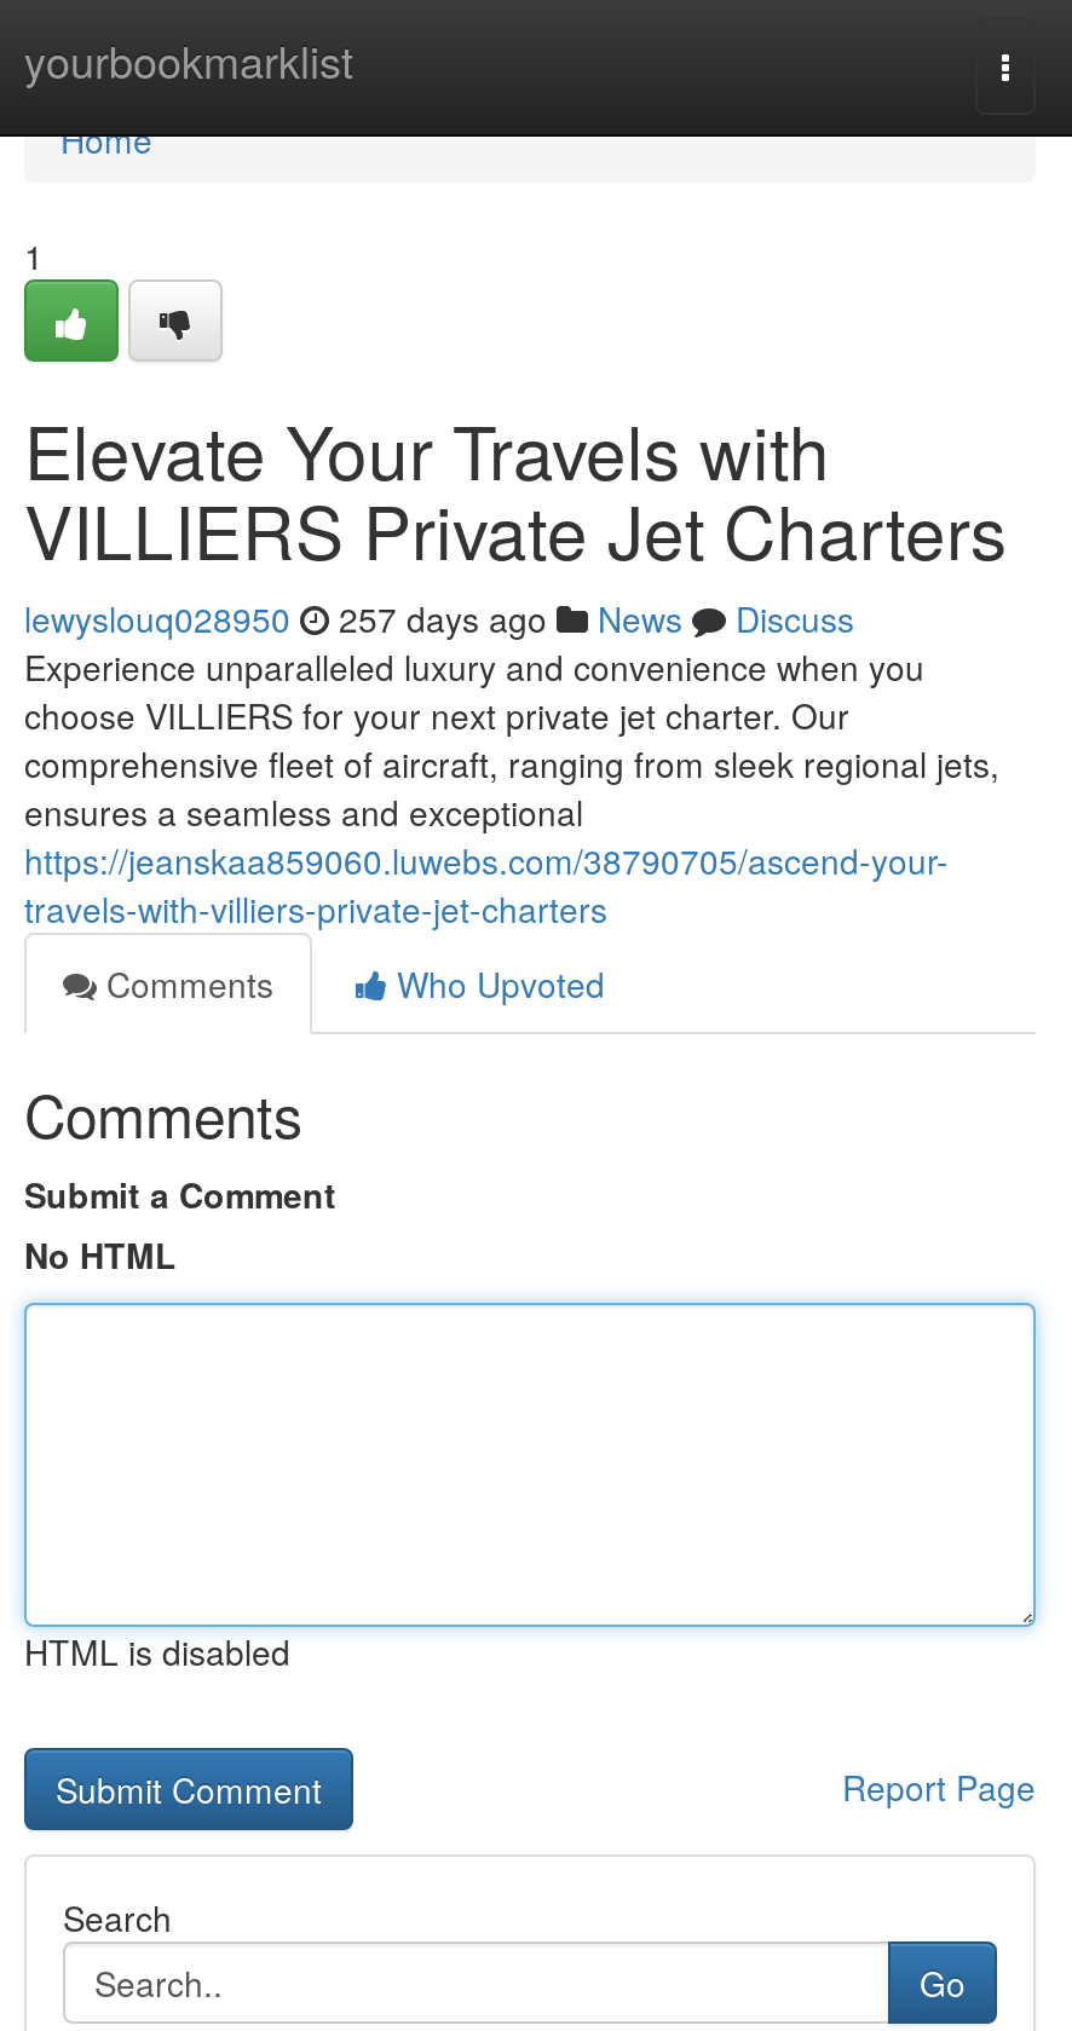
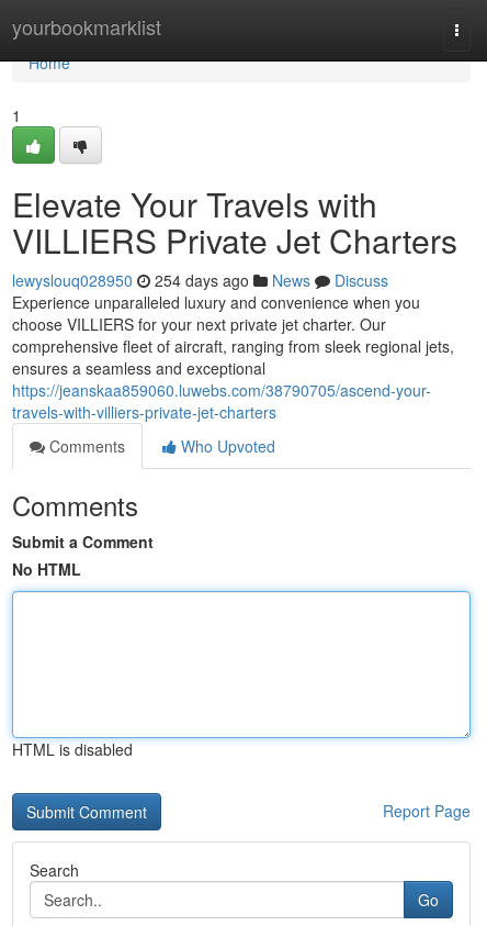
[24,594,854,642] lewyslouq028950 257 days ago News Discuss -> [12,269,388,291] lewyslouq028950 254 days ago News Discuss

